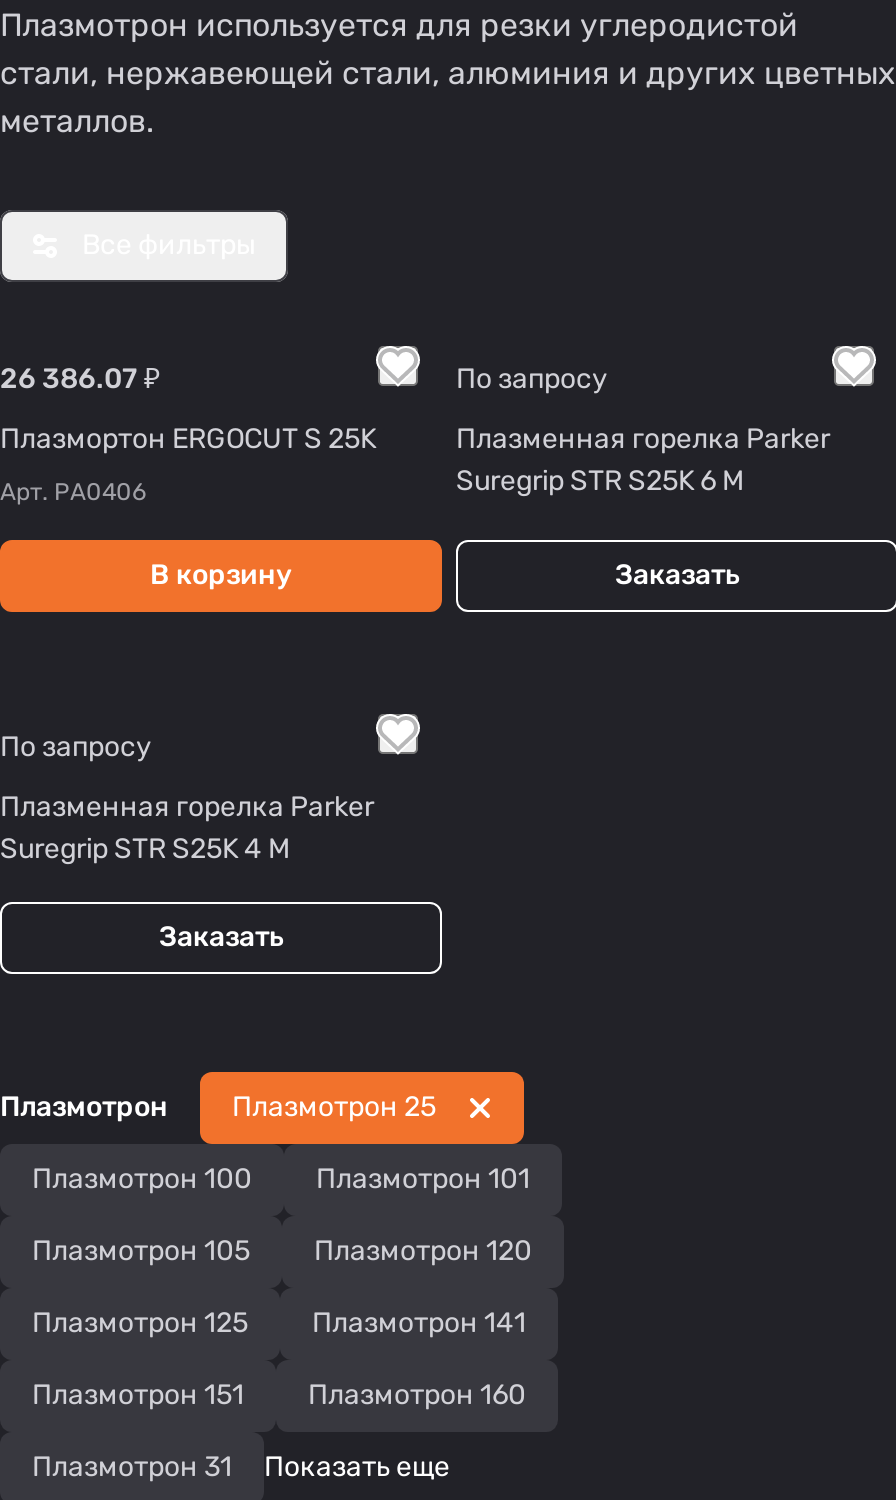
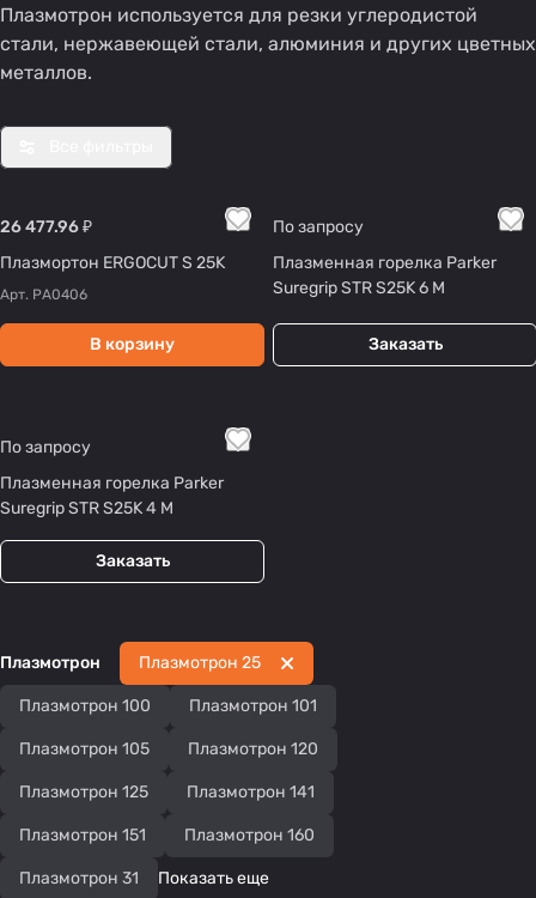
[0,362,160,396] 26 386.07 ₽ -> [0,217,92,237] 26 477.96 ₽

